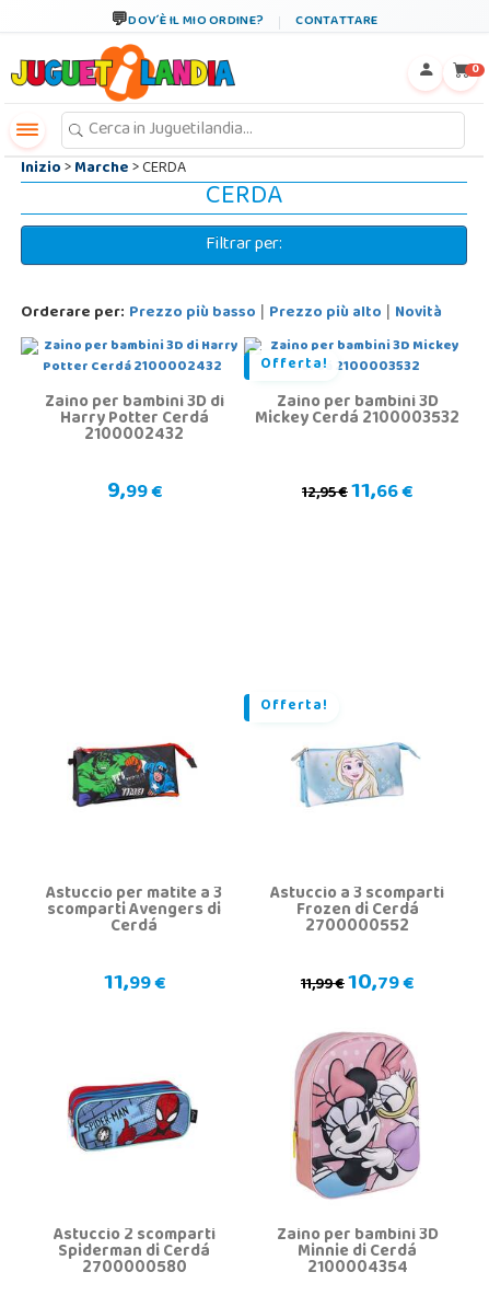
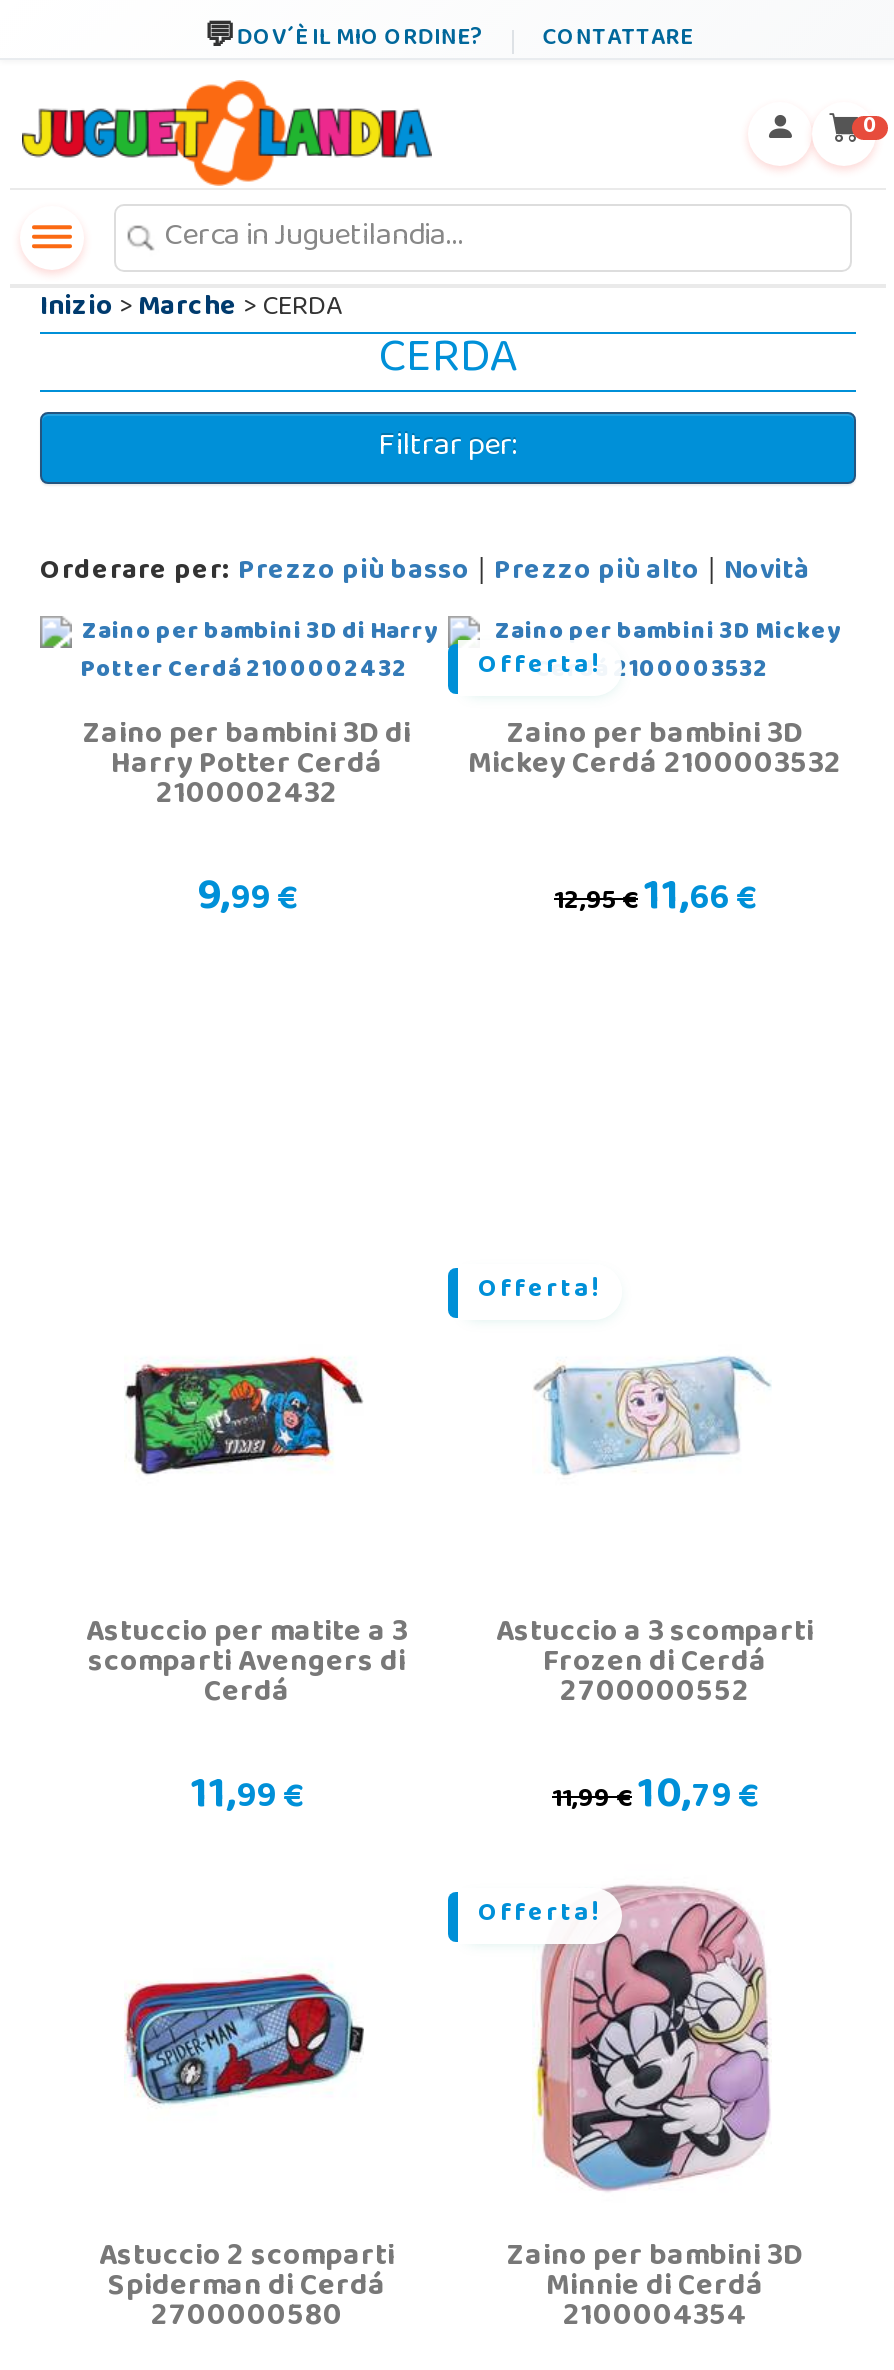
none -> [478,1890,602,1942] Offerta!

